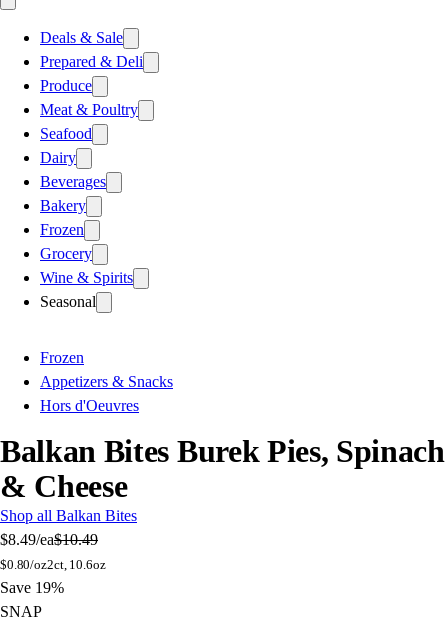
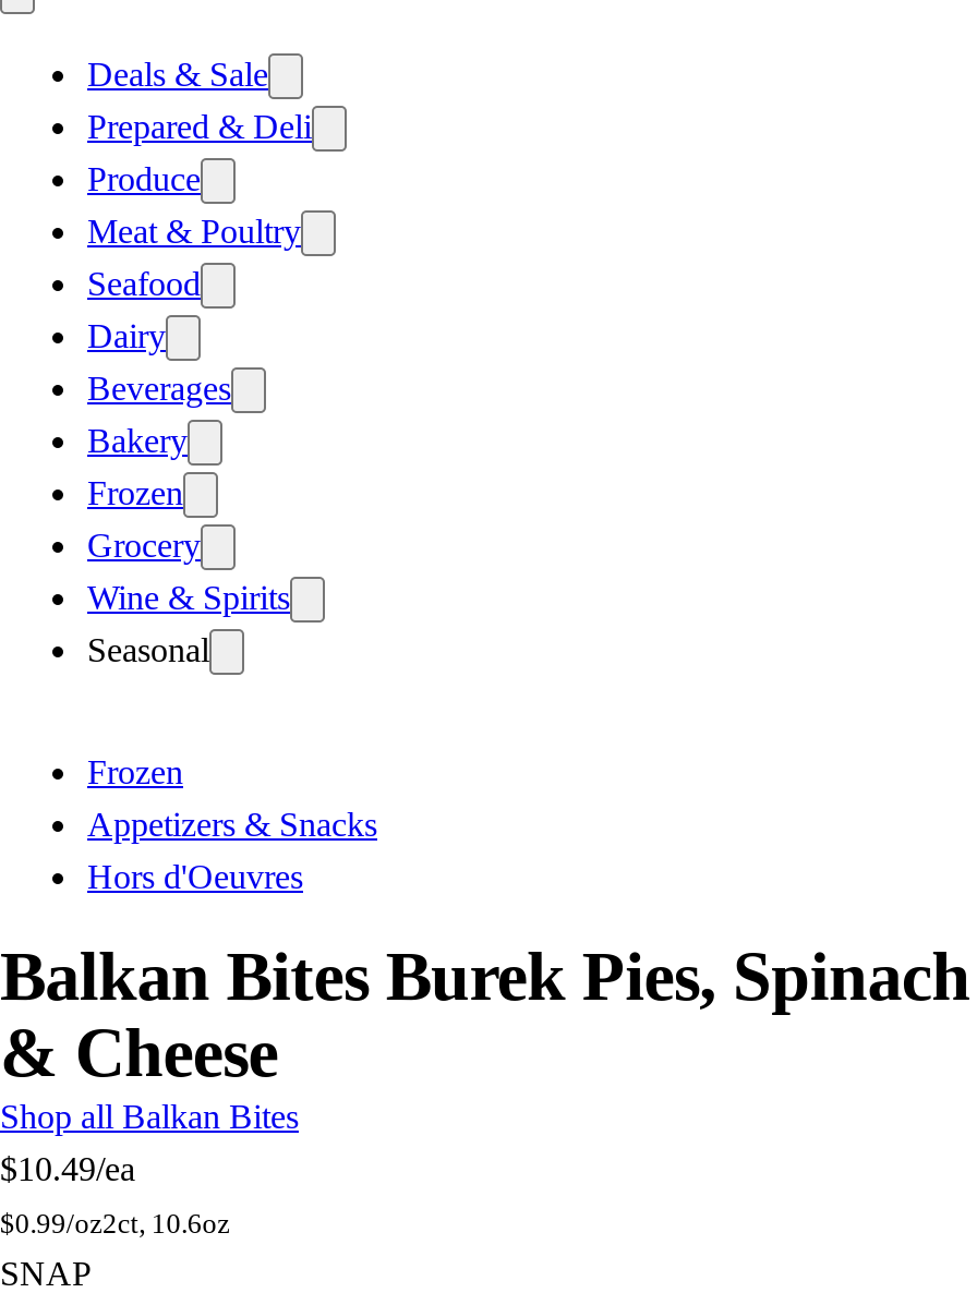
[0,531,98,548] $8.49/ea$10.49 -> [0,1151,135,1188] $10.49/ea
[0,557,105,596] $0.80/oz2ct, 10.6oz | Save 19% -> [0,1208,230,1241] $0.99/oz2ct, 10.6oz

